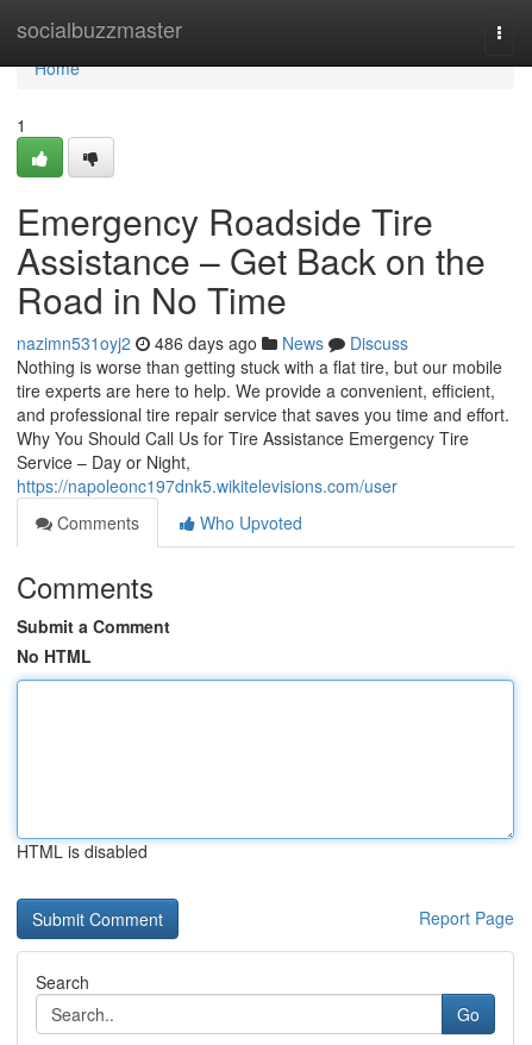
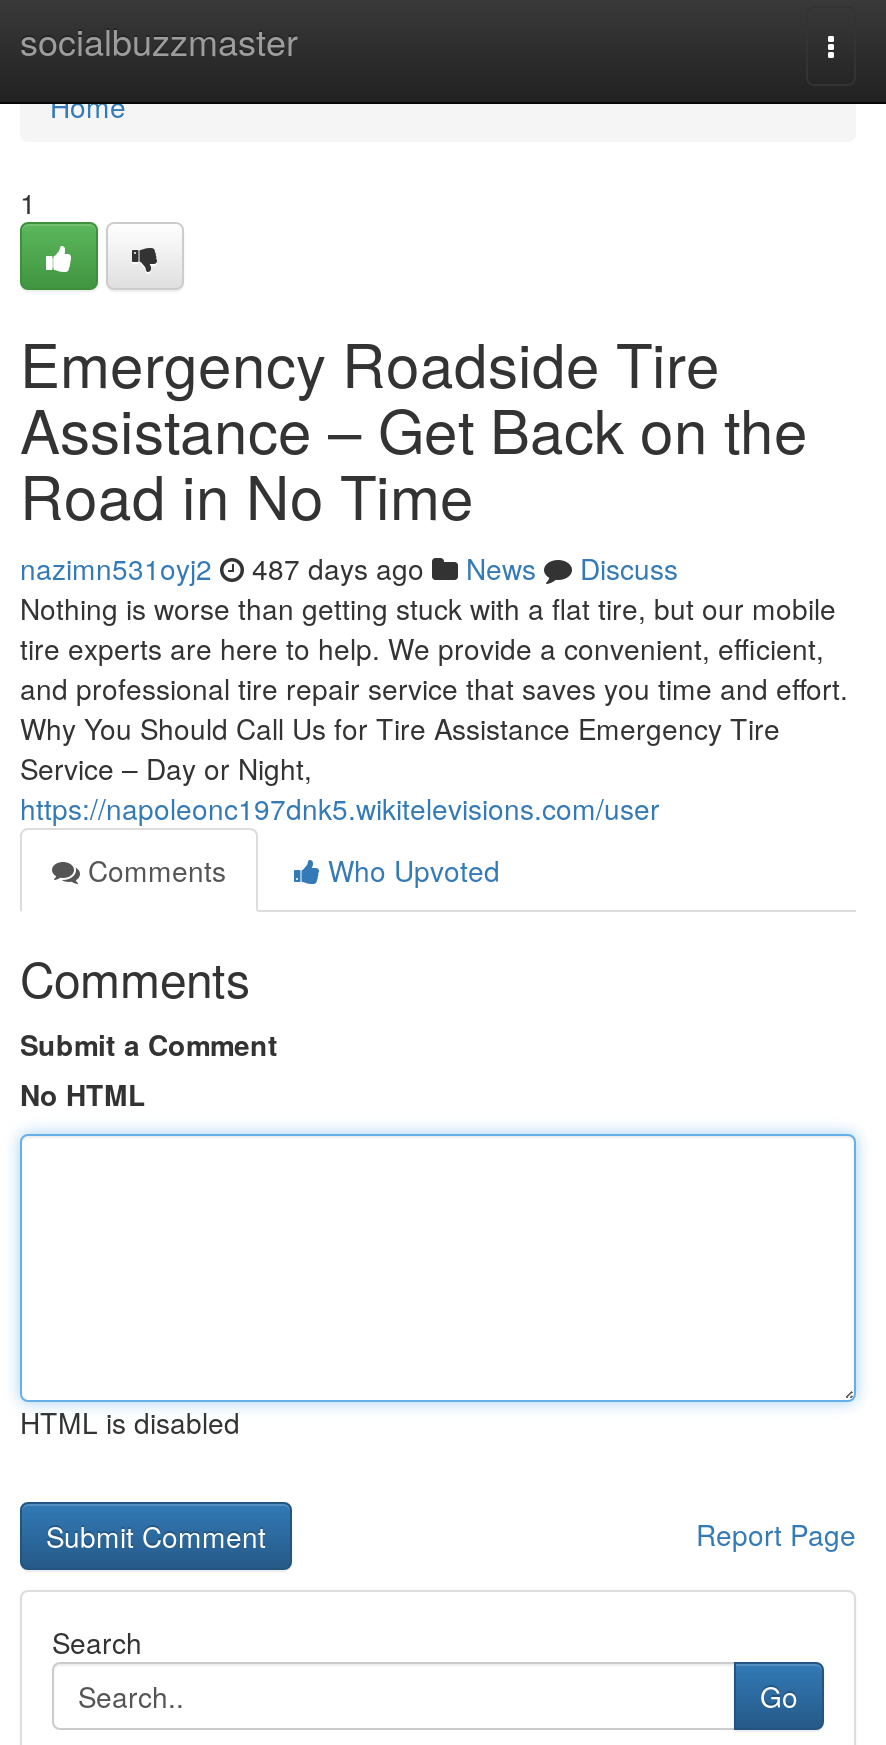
[17,331,408,355] nazimn531oyj2 486 days ago News Discuss -> [20,548,678,588] nazimn531oyj2 487 days ago News Discuss

